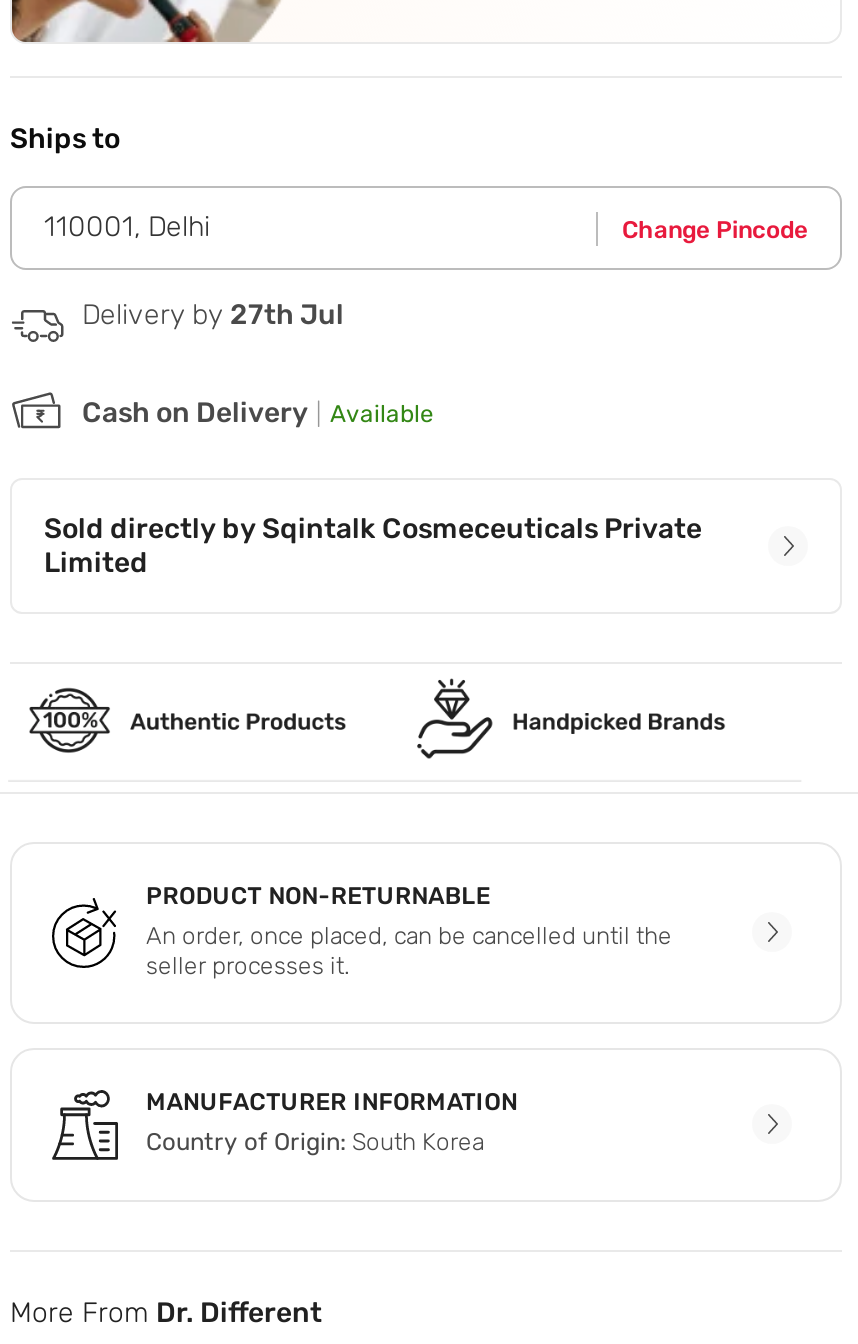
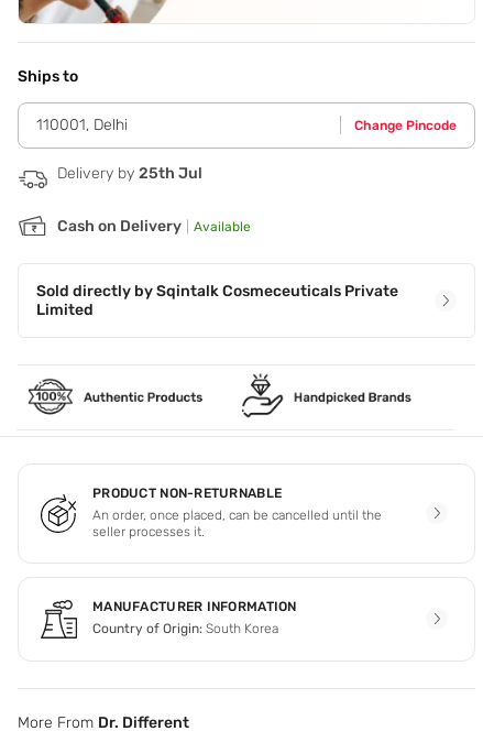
[82,298,344,332] Delivery by 27th Jul -> [57,164,202,183] Delivery by 25th Jul

